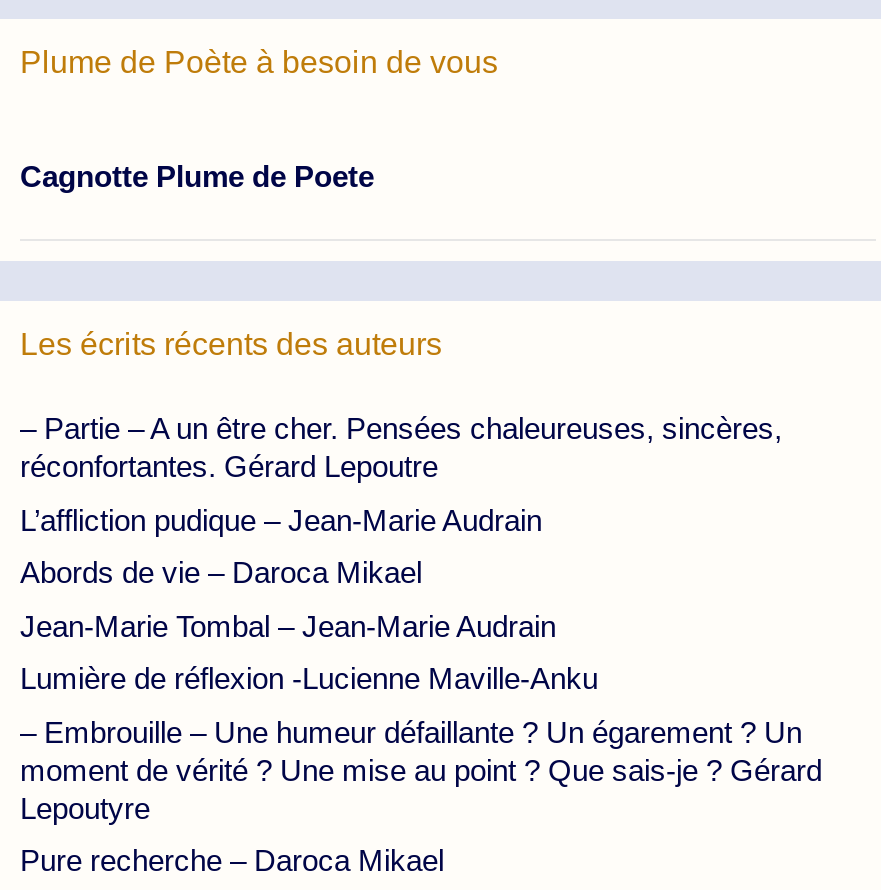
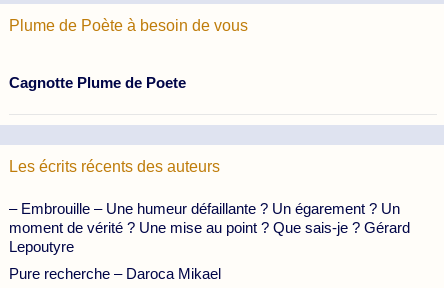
[20,412,782,696] – Partie – A un être cher. Pensées chaleureuses, sincères, | réconfortantes. Gérard Lepoutre | L’affliction pudique – Jean-Marie Audrain | Abords de vie – Daroca Mikael | Jean-Marie Tombal – Jean-Marie Audrain | Lumière de réflexion -Lucienne Maville-Anku -> none

